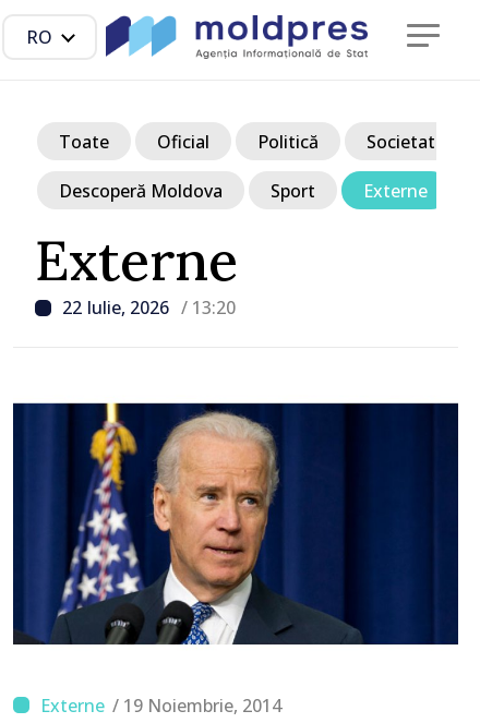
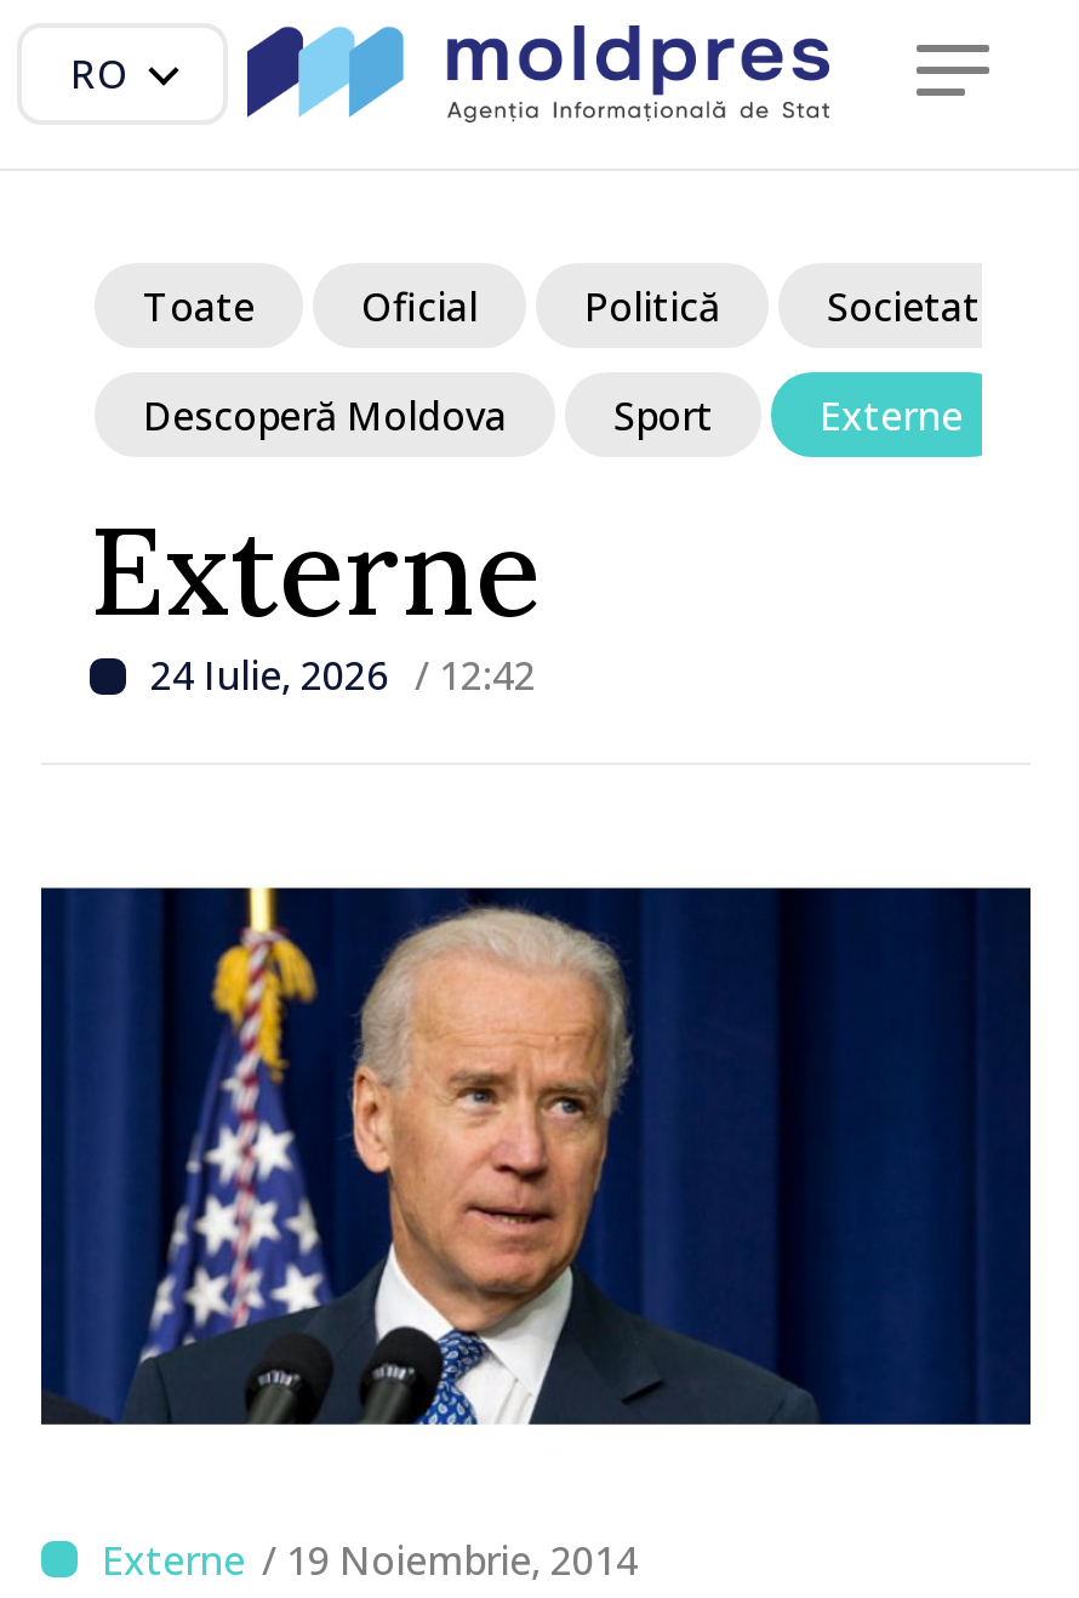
[62,296,236,320] 22 Iulie, 2026 / 13:20 -> [150,649,536,702] 24 Iulie, 2026 / 12:42

